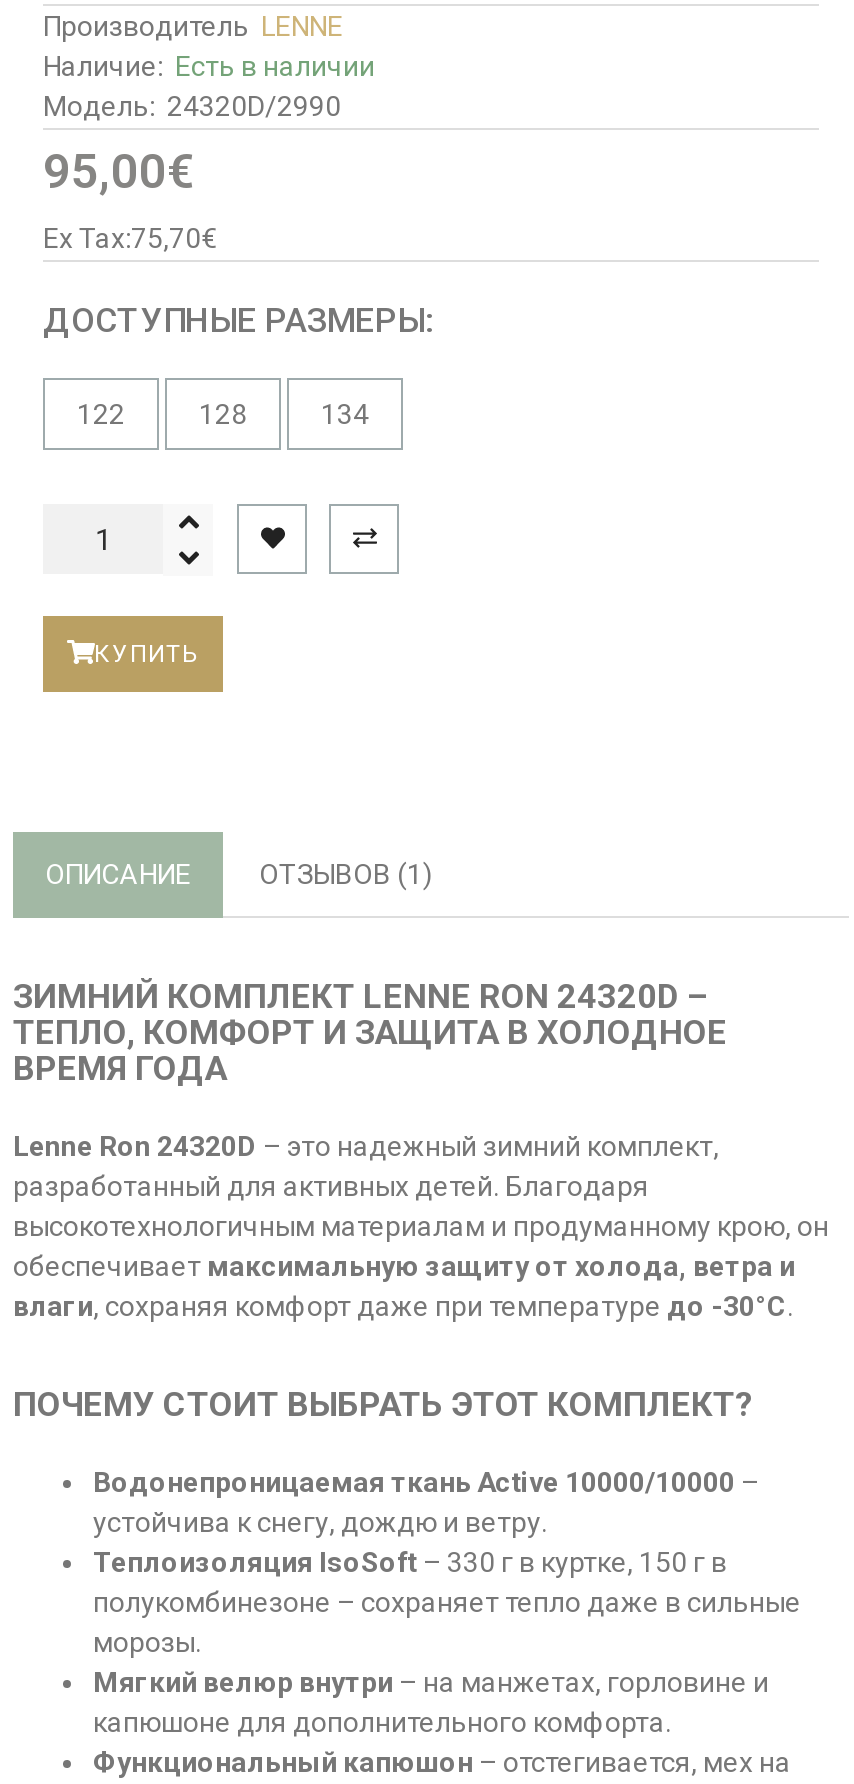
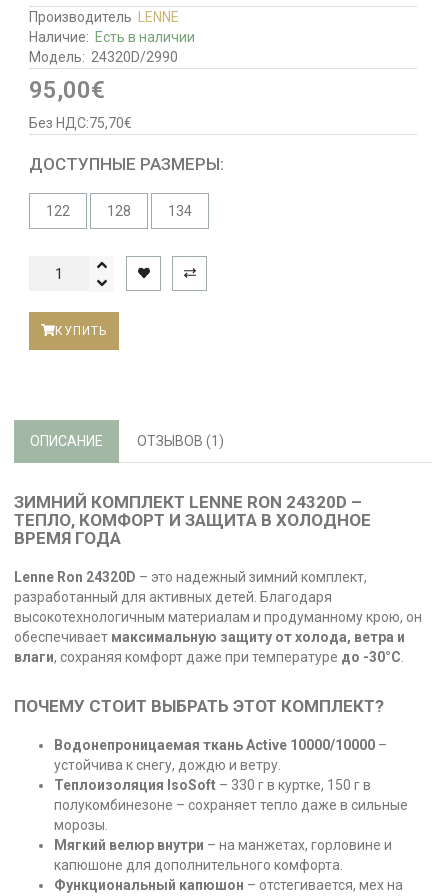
[43,222,217,254] Ex Tax:75,70€ -> [29,115,132,131] Без НДС:75,70€

